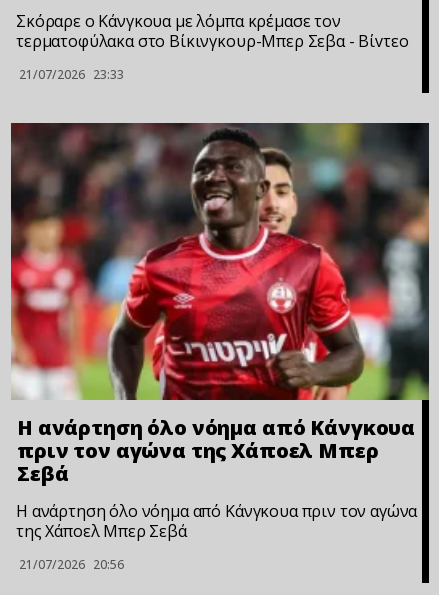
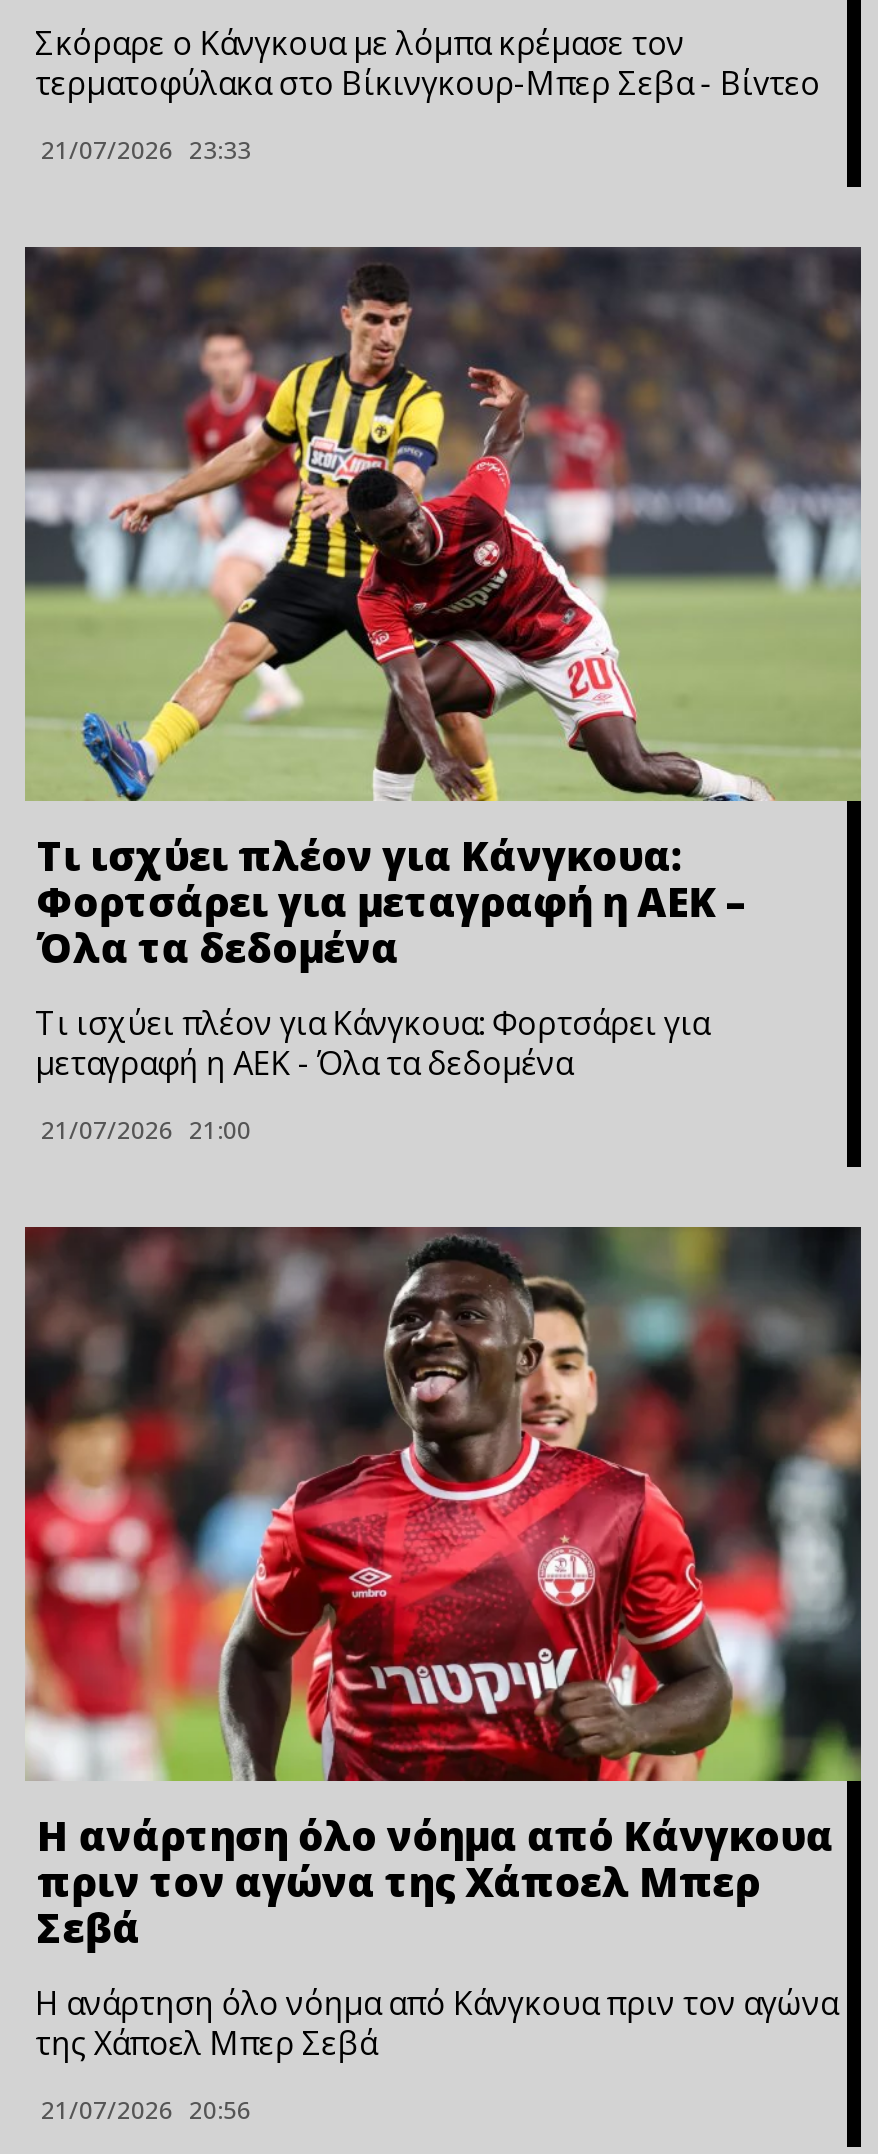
none -> [23,246,861,1146] [image] | Τι ισχύει πλέον για Κάνγκουα: | Φορτσάρει για μεταγραφή η ΑΕΚ – | Όλα τα δεδομένα | Τι ισχύει πλέον για Κάνγκουα: Φορτσάρει για | μεταγραφή η ΑΕΚ - Όλα τα δεδομένα | 21/07/2026 21:00

